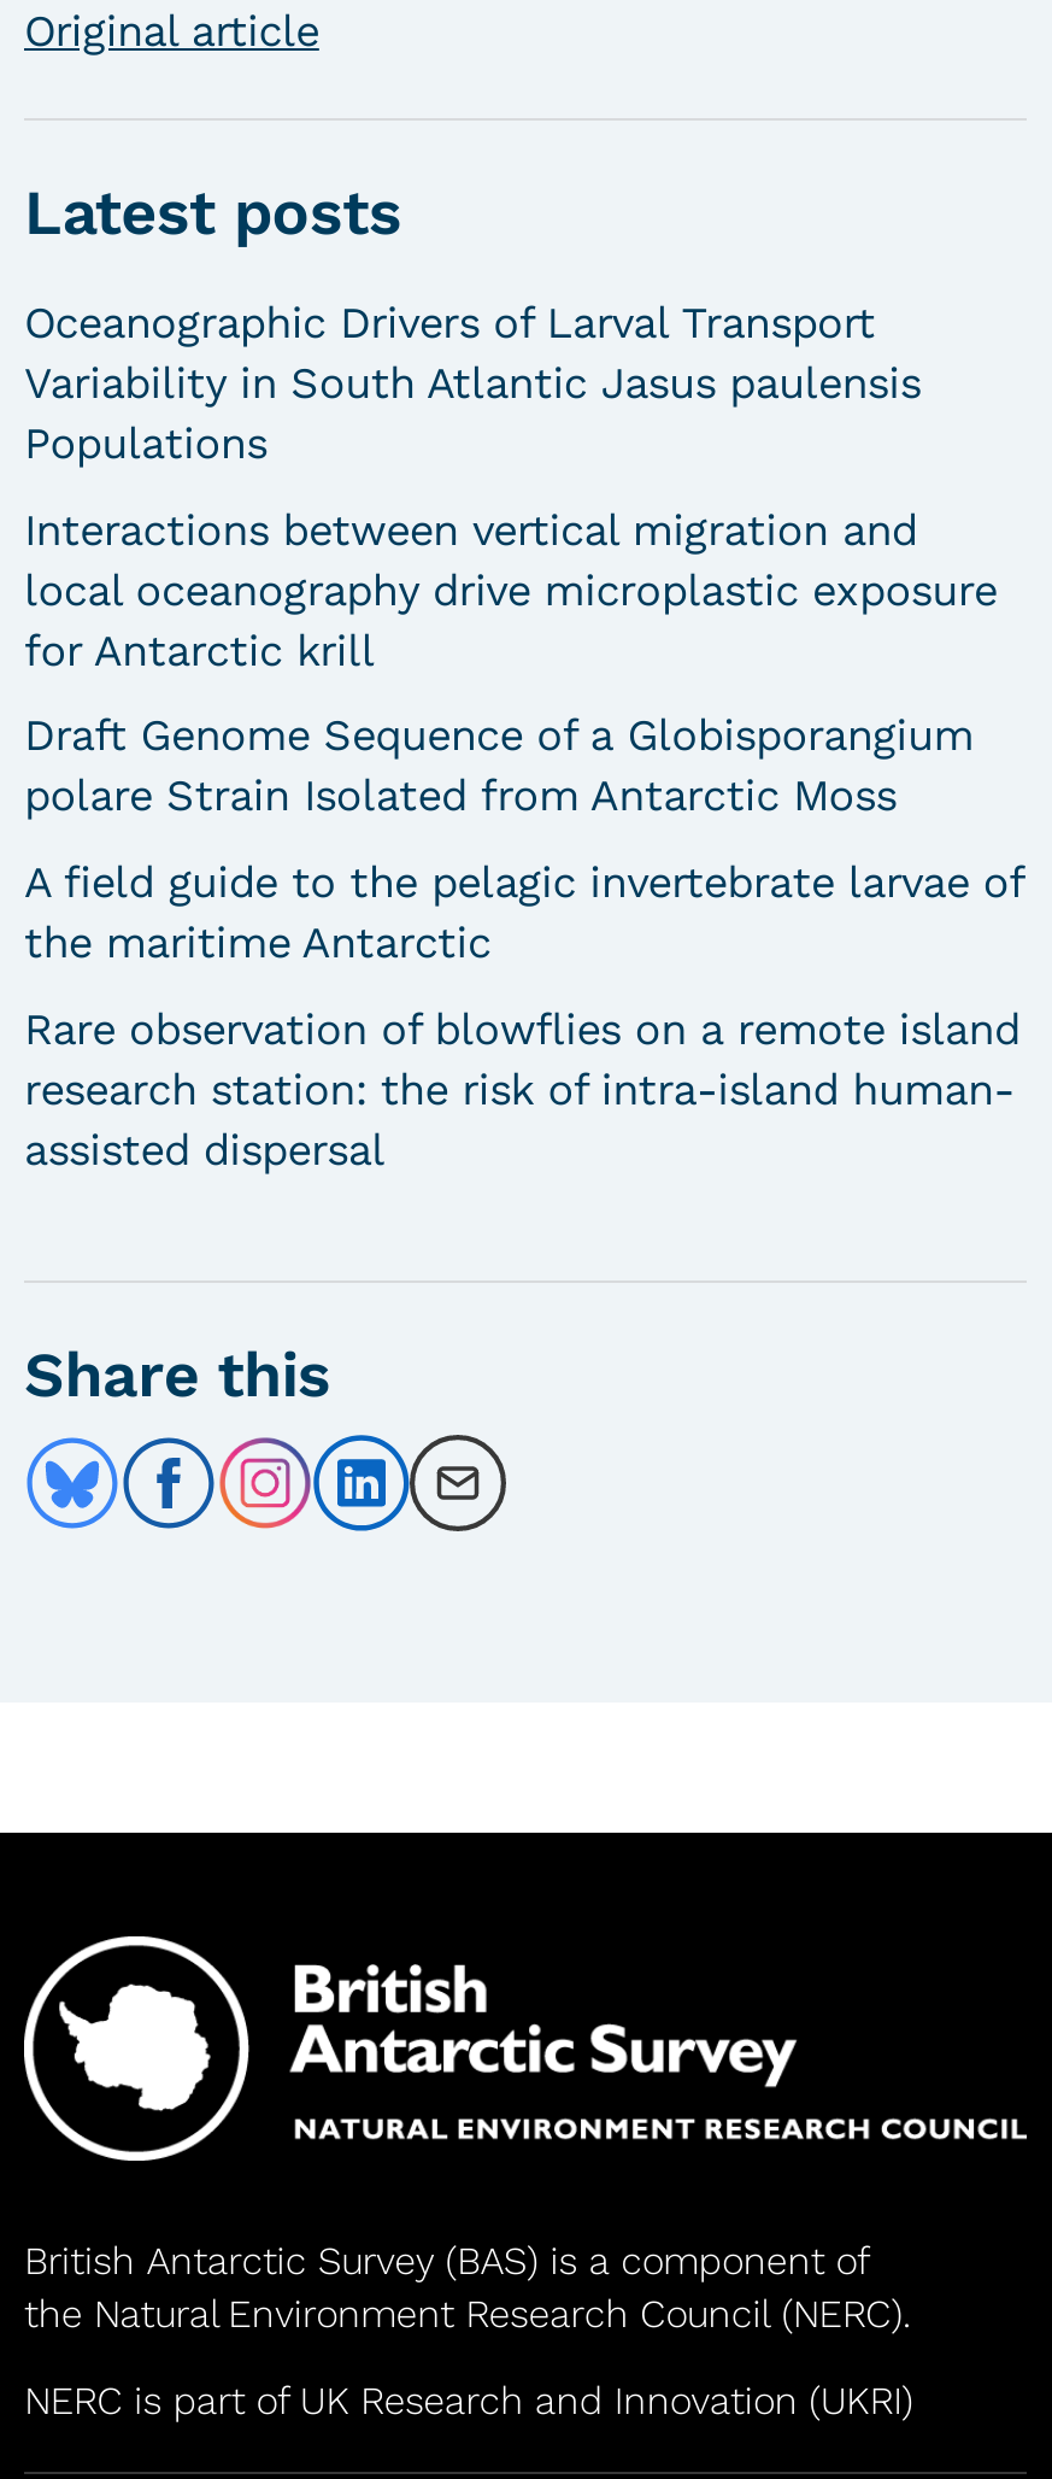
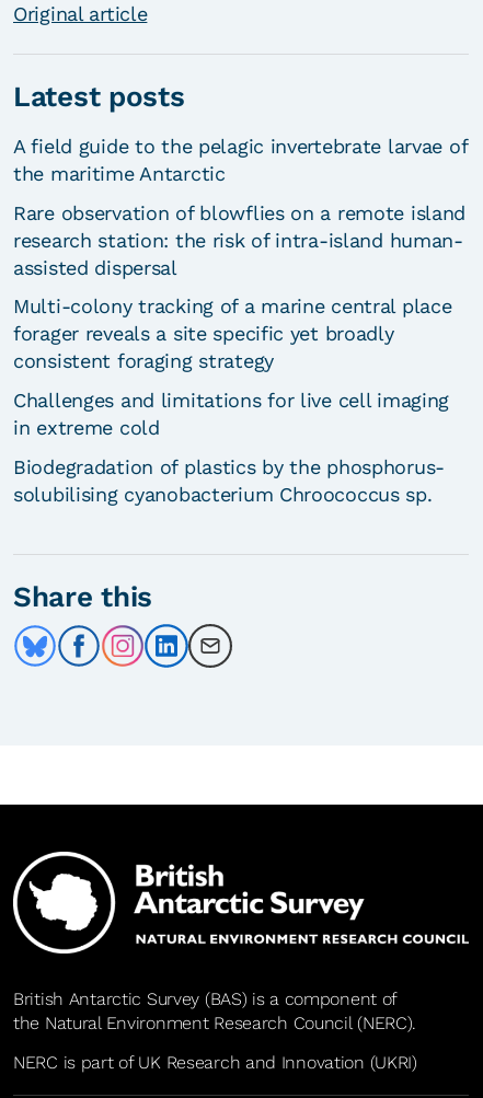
[24,296,997,821] Oceanographic Drivers of Larval Transport | Variability in South Atlantic Jasus paulensis | Populations | Interactions between vertical migration and | local oceanography drive microplastic exposure | for Antarctic krill | Draft Genome Sequence of a Globisporangium | polare Strain Isolated from Antarctic Moss -> none
moved [24,856,1023,1174] -> [13,135,467,279]: A field guide to the pelagic invertebrate larvae of | the maritime Antarctic | Rare observation of blowflies on a remote island | research station: the risk of intra-island human- | assisted dispersal
none -> [13,295,452,505] Multi-colony tracking of a marine central place | forager reveals a site specific yet broadly | consistent foraging strategy | Challenges and limitations for live cell imaging | in extreme cold | Biodegradation of plastics by the phosphorus- | solubilising cyanobacterium Chroococcus sp.

